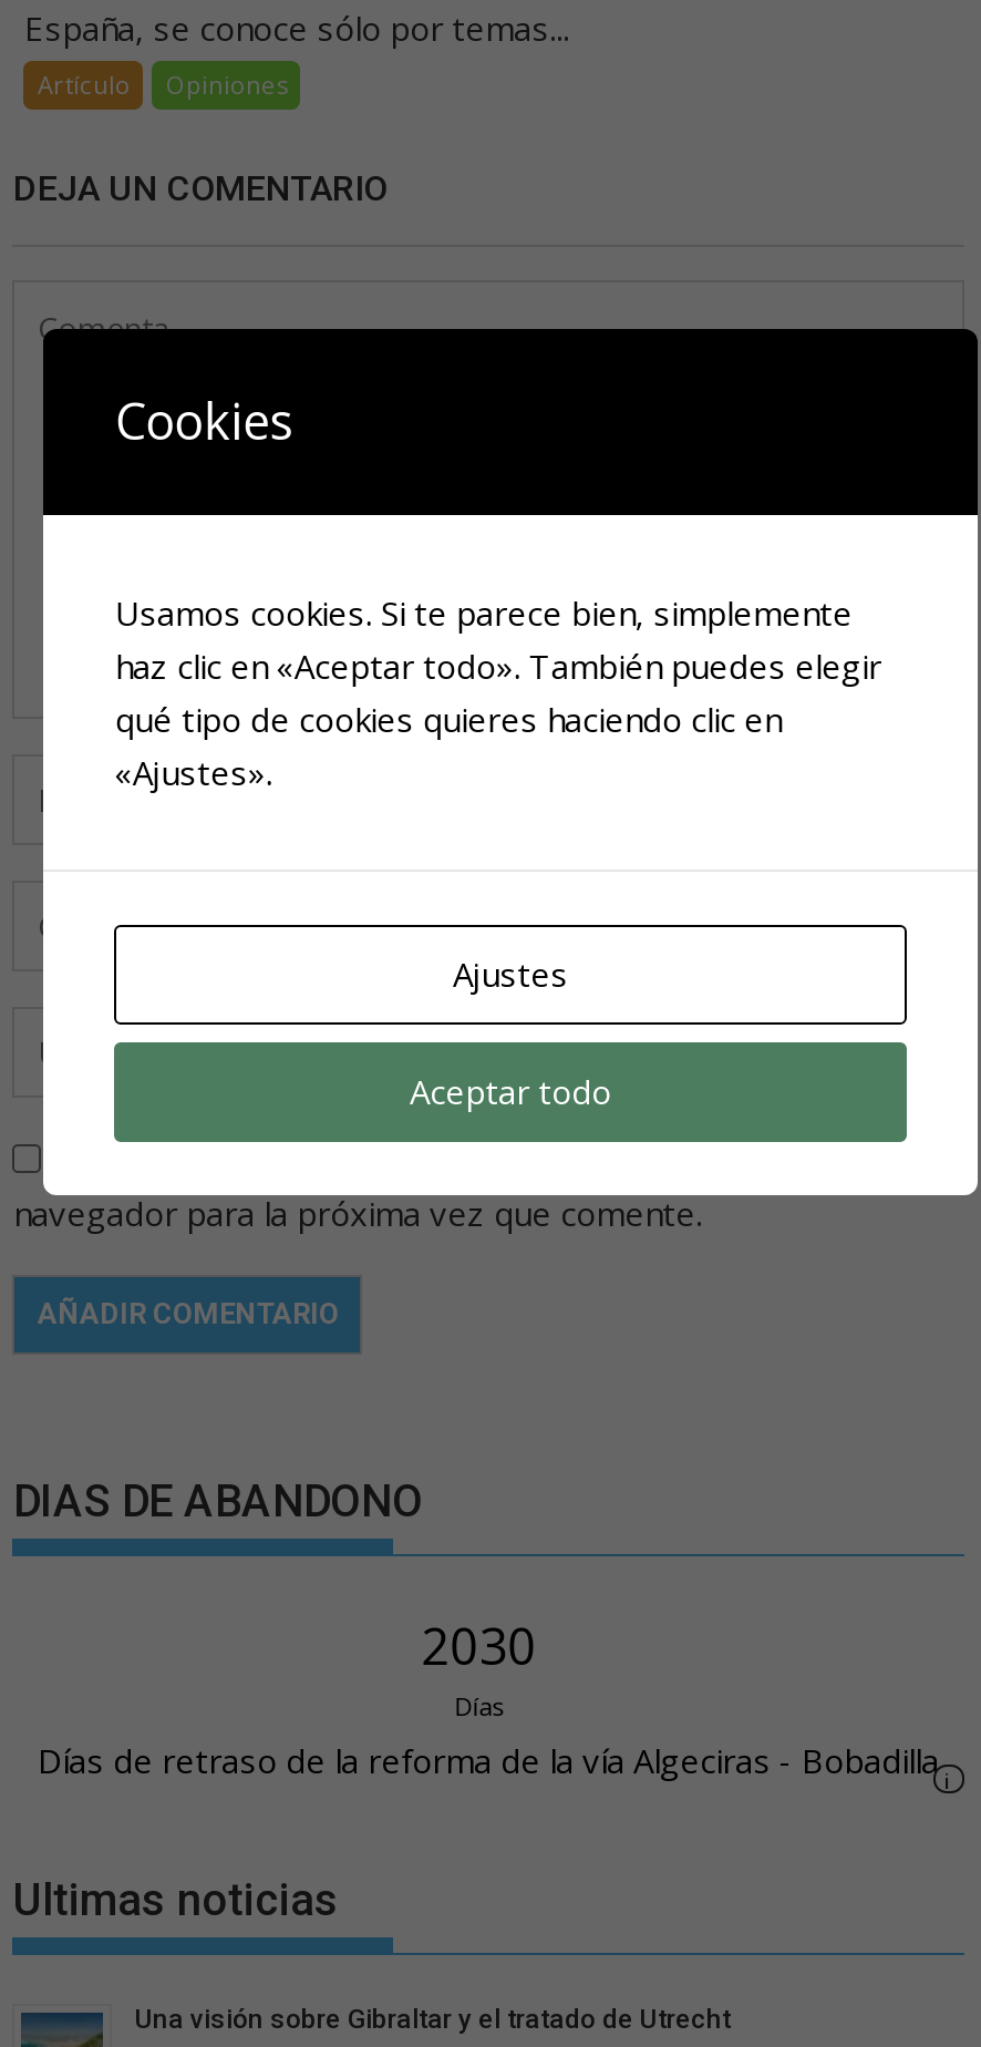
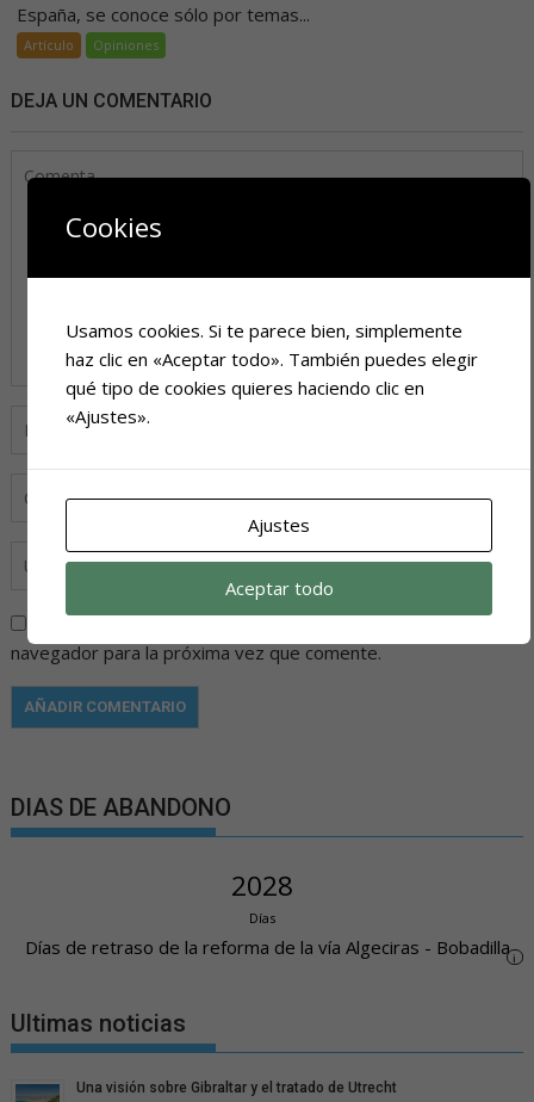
[421,1611,537,1680] 2030 -> [231,867,293,904] 2028

